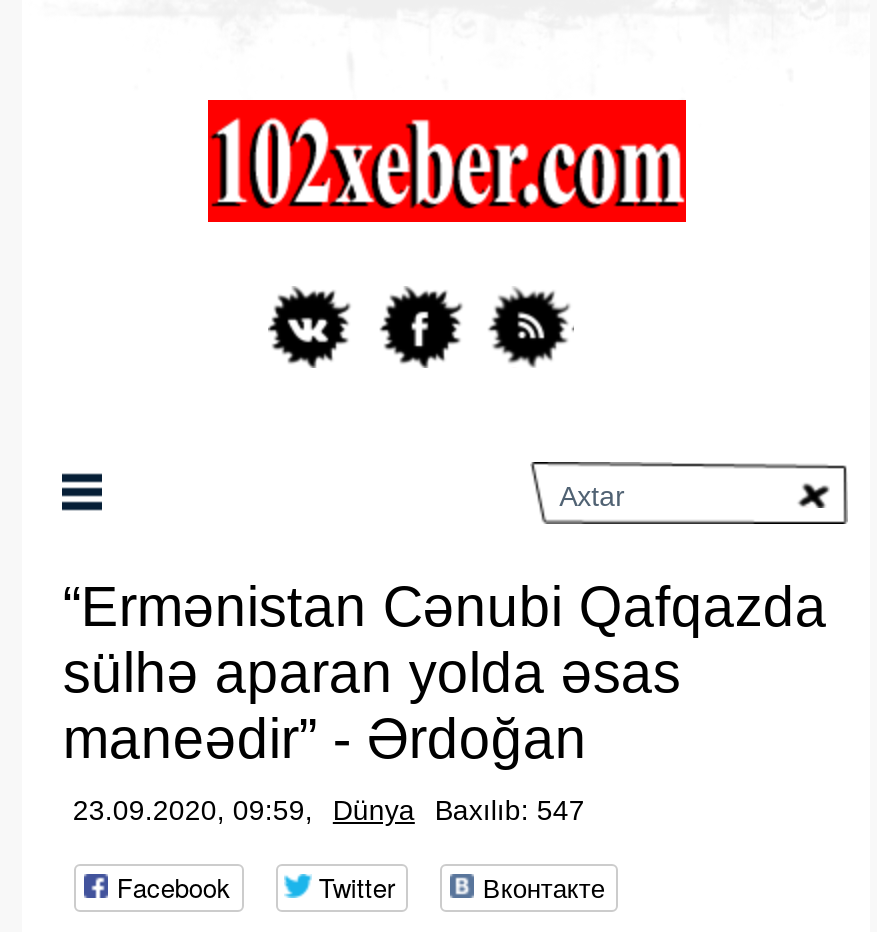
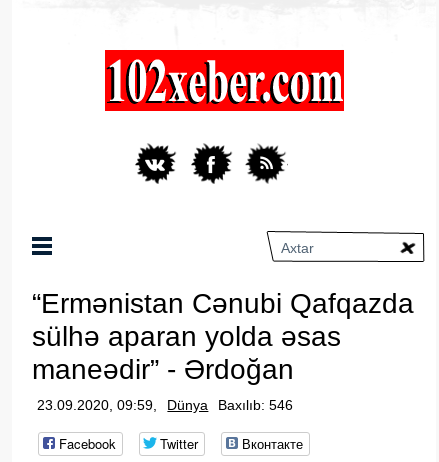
[73,794,585,826] 23.09.2020, 09:59, Dünya Baxılıb: 547 -> [37,397,293,413] 23.09.2020, 09:59, Dünya Baxılıb: 546

